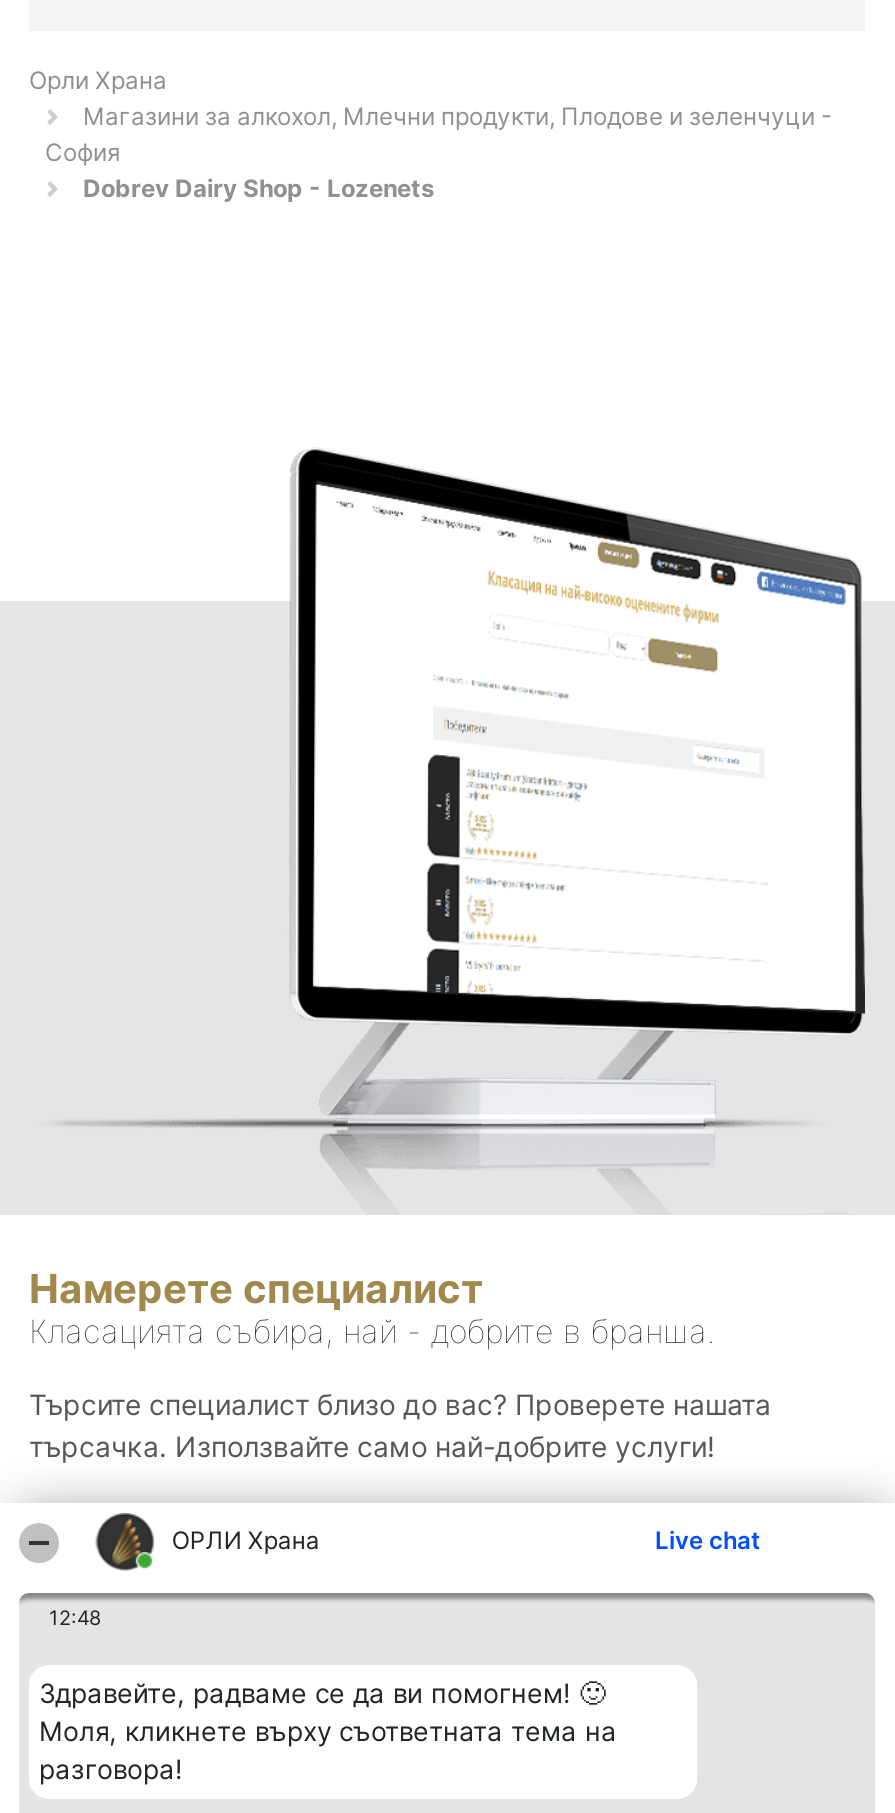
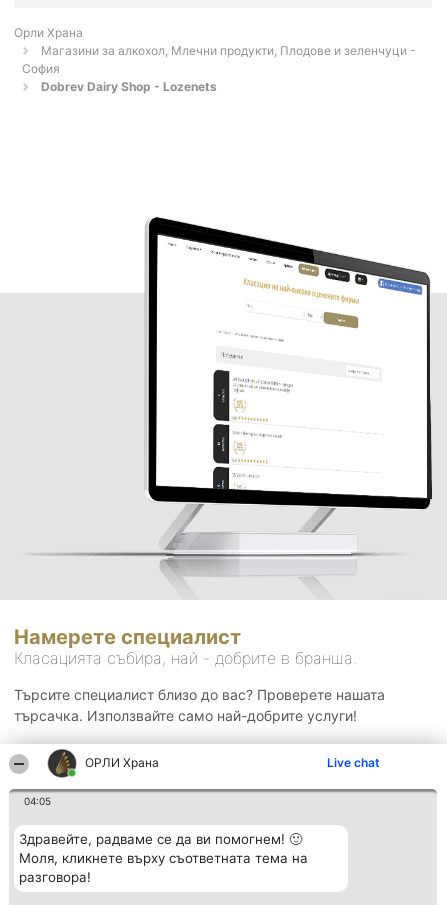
[49,1605,101,1629] 12:48 -> [24,795,51,807] 04:05

